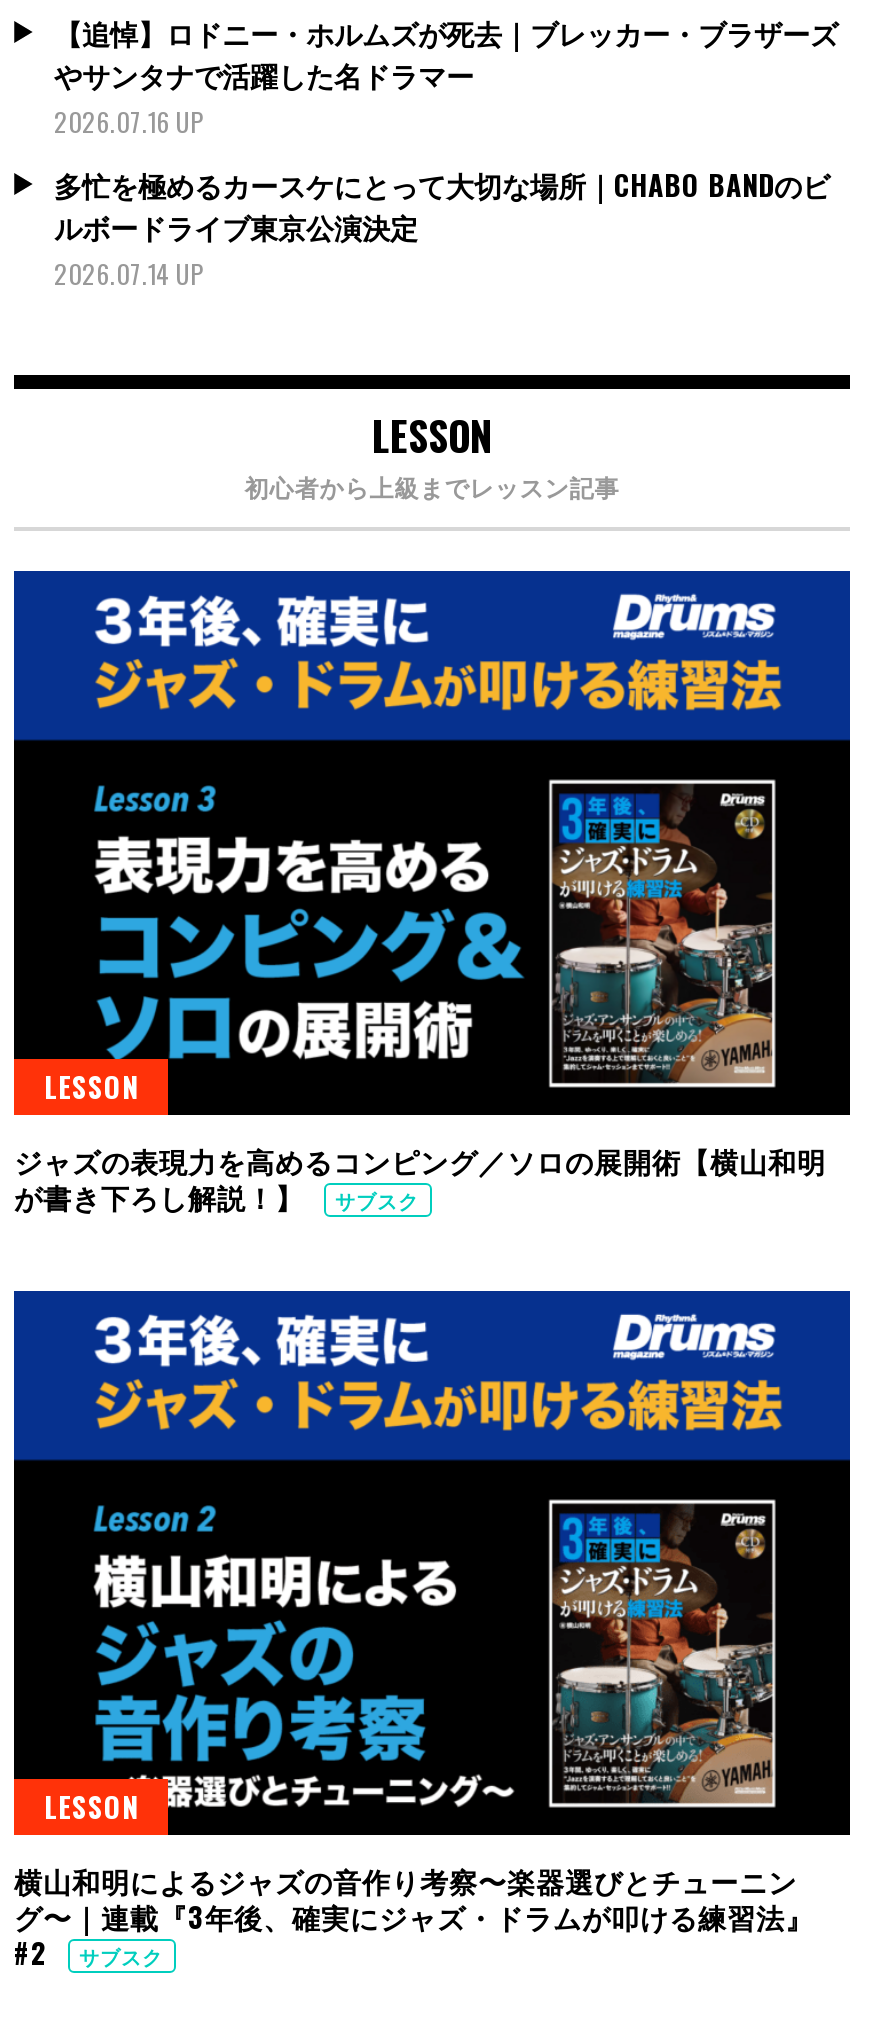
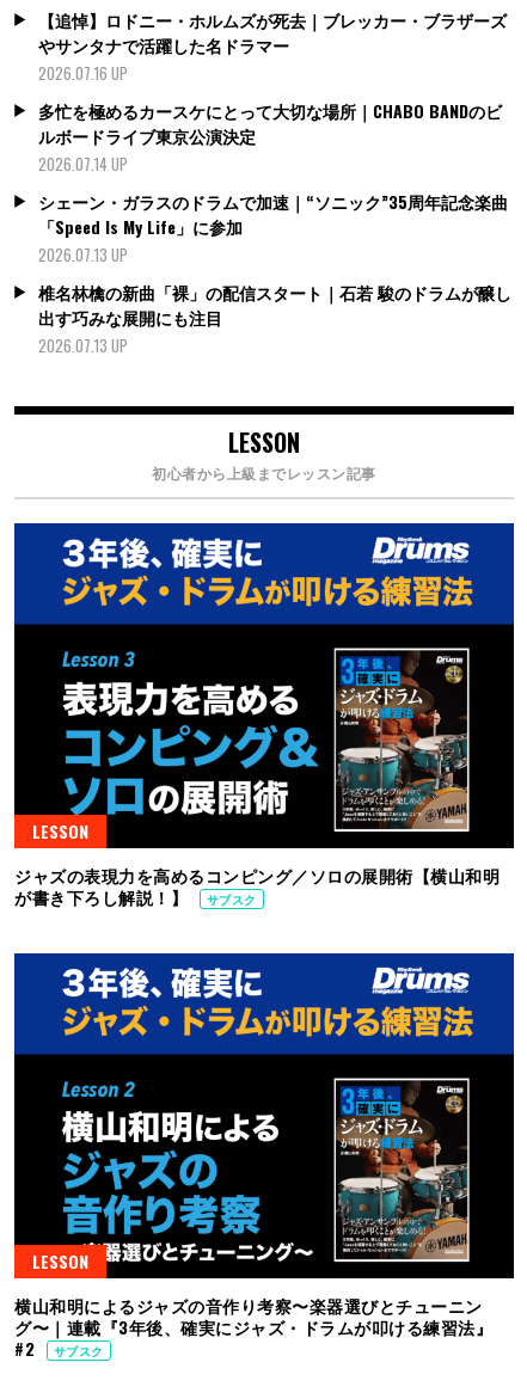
none -> [38,189,511,357] シェーン・ガラスのドラムで加速｜“ソニック”35周年記念楽曲 | 「Speed Is My Life」に参加 | 2026.07.13 UP | 椎名林檎の新曲「裸」の配信スタート｜石若 駿のドラムが醸し | 出す巧みな展開にも注目 | 2026.07.13 UP

